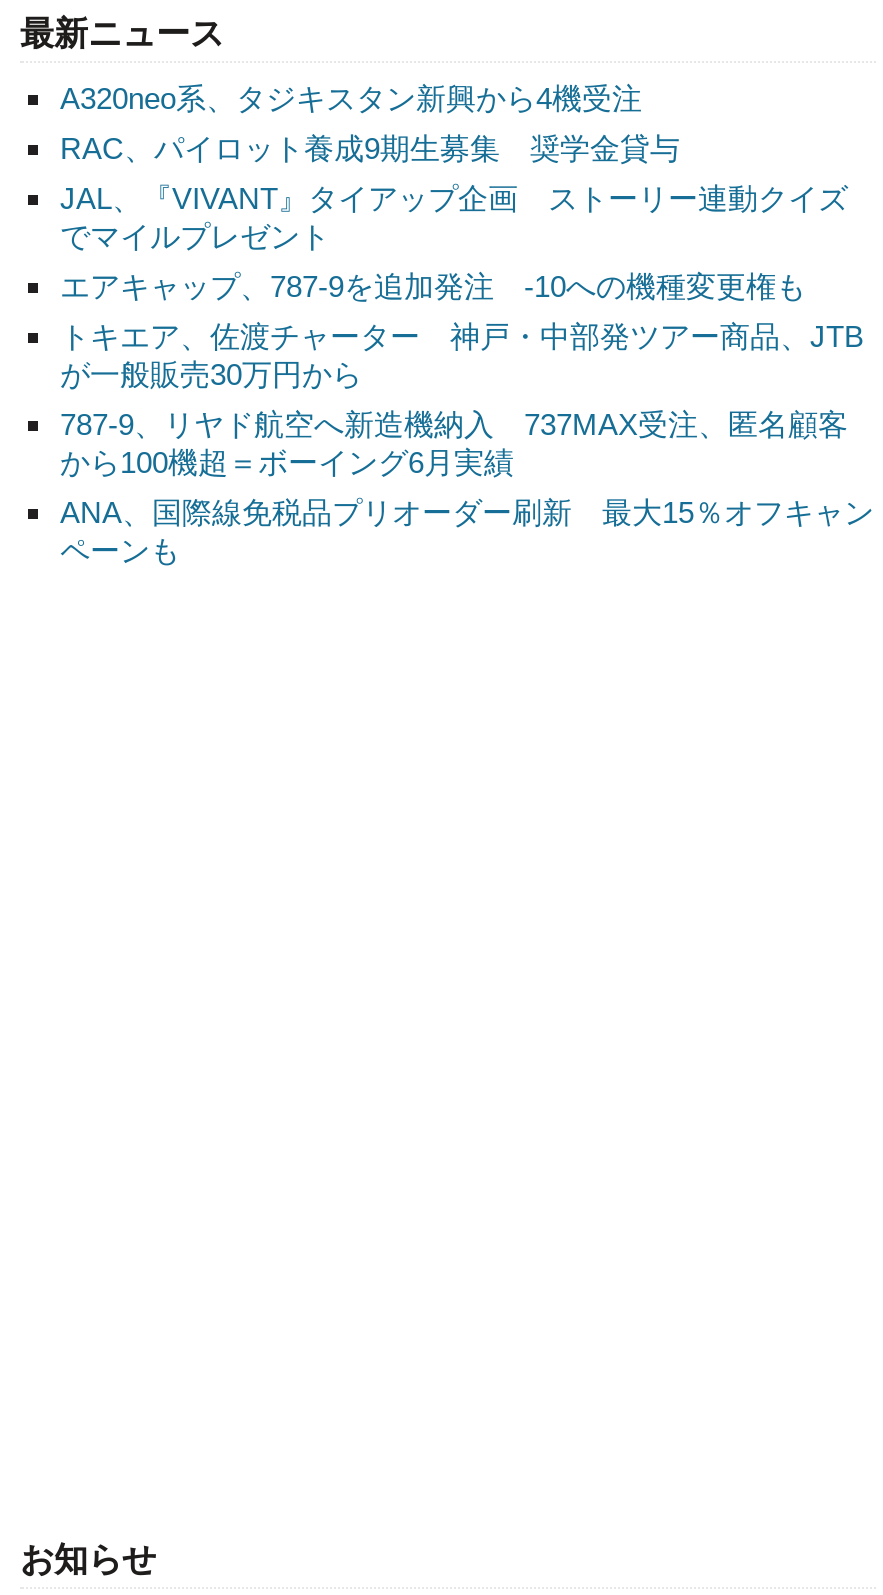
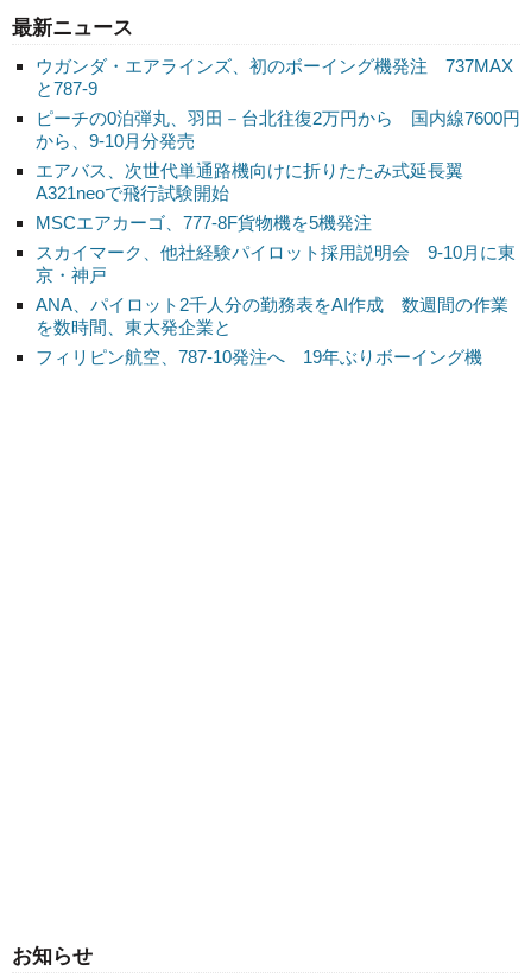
[60,81,642,115] A320neo系、タジキスタン新興から4機受注 -> [36,56,513,99] ウガンダ・エアラインズ、初のボーイング機発注 737MAX | と787-9
[60,131,680,165] RAC、パイロット養成9期生募集 奨学金貸与 -> [36,108,520,151] ピーチの0泊弾丸、羽田－台北往復2万円から 国内線7600円 | から、9-10月分発売
[60,181,848,253] JAL、『VIVANT』タイアップ企画 ストーリー連動クイズ | でマイルプレゼント -> [36,160,481,203] エアバス、次世代単通路機向けに折りたたみ式延長翼 | A321neoで飛行試験開始
[60,269,806,303] エアキャップ、787-9を追加発注 -10への機種変更権も -> [36,213,372,233] MSCエアカーゴ、777-8F貨物機を5機発注
[60,319,864,391] トキエア、佐渡チャーター 神戸・中部発ツアー商品、JTB | が一般販売30万円から -> [36,242,516,285] スカイマーク、他社経験パイロット採用説明会 9-10月に東 | 京・神戸
[60,407,848,479] 787-9、リヤド航空へ新造機納入 737MAX受注、匿名顧客 | から100機超＝ボーイング6月実績 -> [36,295,508,337] ANA、パイロット2千人分の勤務表をAI作成 数週間の作業 | を数時間、東大発企業と
[60,495,874,567] ANA、国際線免税品プリオーダー刷新 最大15％オフキャン | ペーンも -> [36,347,482,367] フィリピン航空、787-10発注へ 19年ぶりボーイング機

